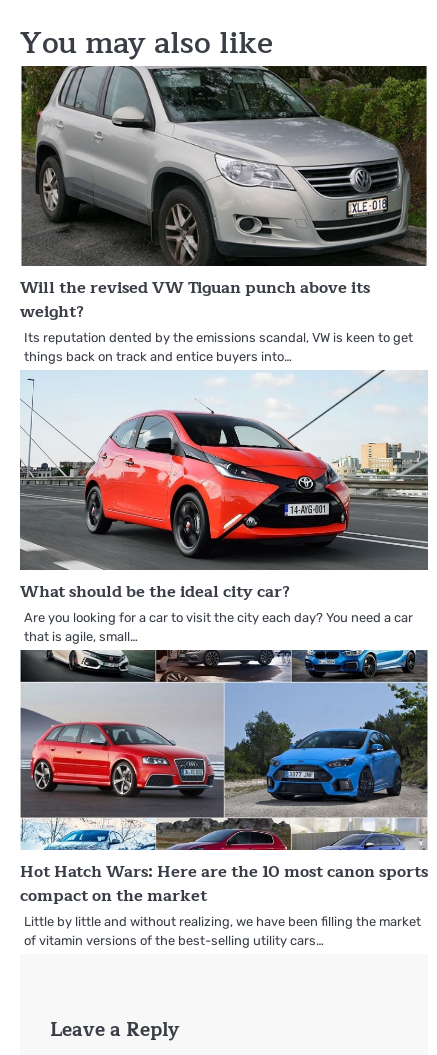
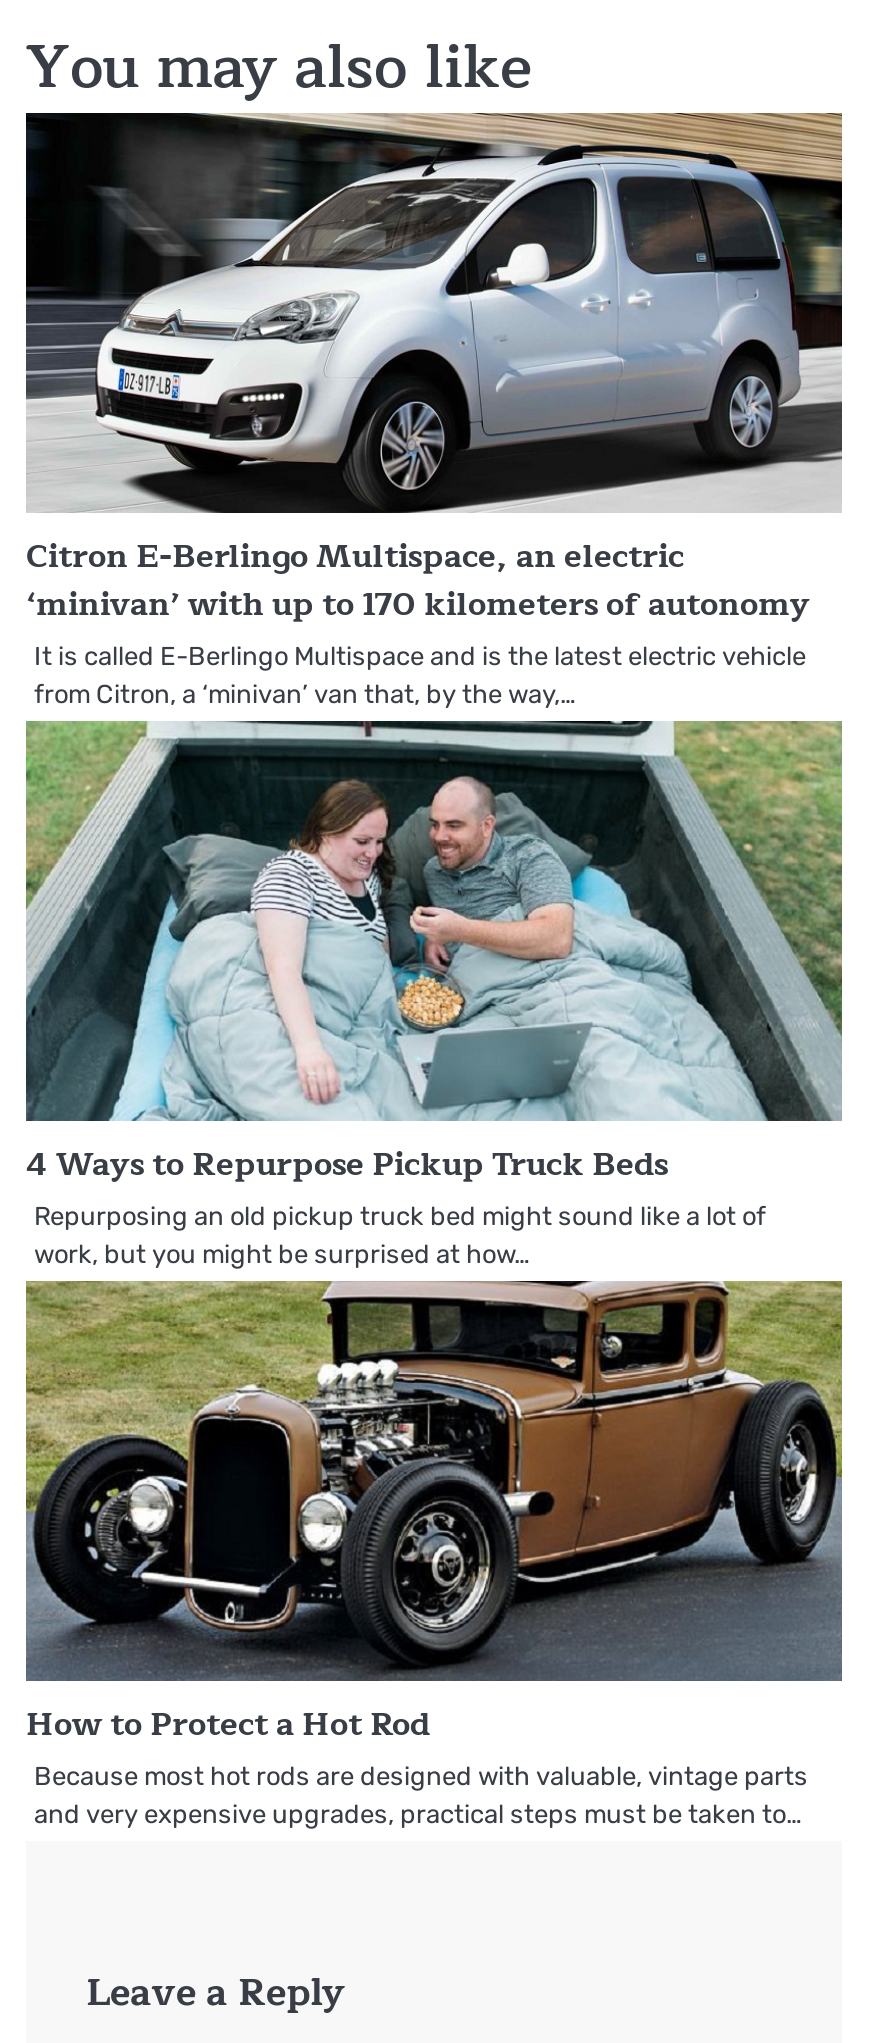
[20,65,427,364] [image] | Will the revised VW Tiguan punch above its | weight? | Its reputation dented by the emissions scandal, VW is keen to get | things back on track and entice buyers into… -> [24,111,844,709] [image] | Citron E-Berlingo Multispace, an electric | ‘minivan’ with up to 170 kilometers of autonomy | It is called E-Berlingo Multispace and is the latest electric vehicle | from Citron, a ‘minivan’ van that, by the way,…
[20,371,428,644] [image] | What should be the ideal city car? | Are you looking for a car to visit the city each day? You need a car | that is agile, small… -> [24,719,844,1269] [image] | 4 Ways to Repurpose Pickup Truck Beds | Repurposing an old pickup truck bed might sound like a lot of | work, but you might be surprised at how…
[20,650,428,948] [image] | Hot Hatch Wars: Here are the 10 most canon sports | compact on the market | Little by little and without realizing, we have been filling the market | of vitamin versions of the best-selling utility cars… -> [24,1279,842,1829] [image] | How to Protect a Hot Rod | Because most hot rods are designed with valuable, vintage parts | and very expensive upgrades, practical steps must be taken to…

